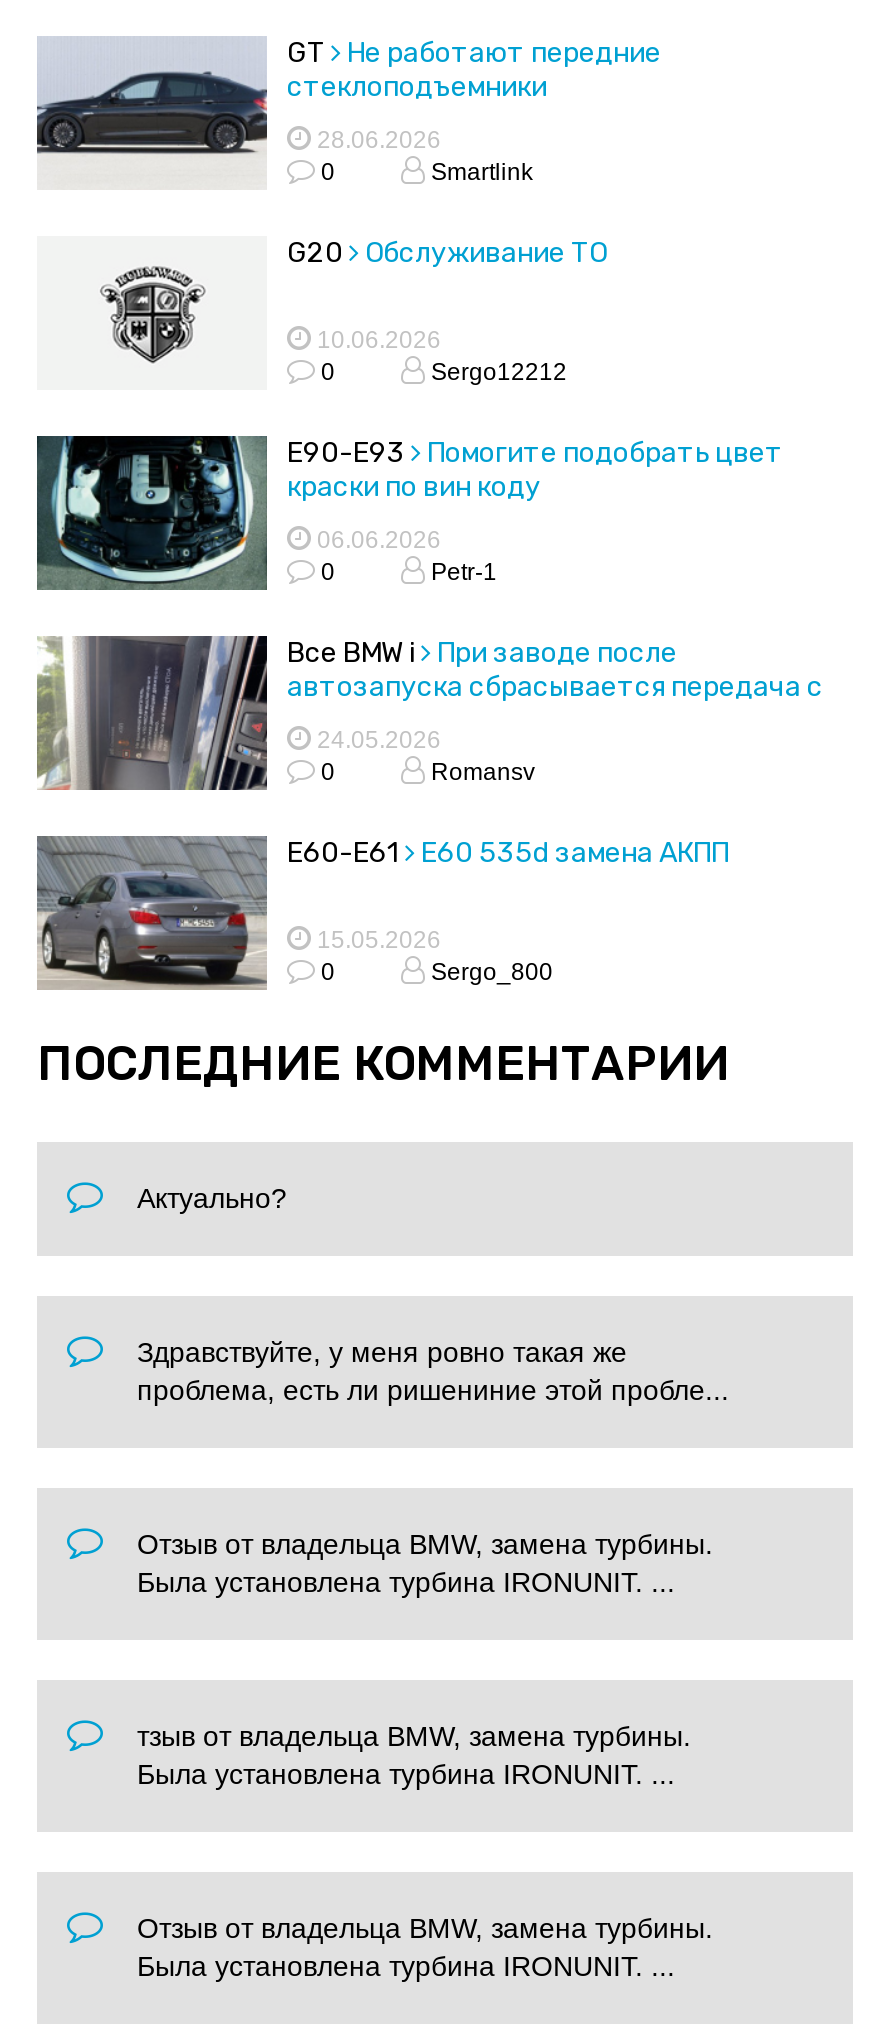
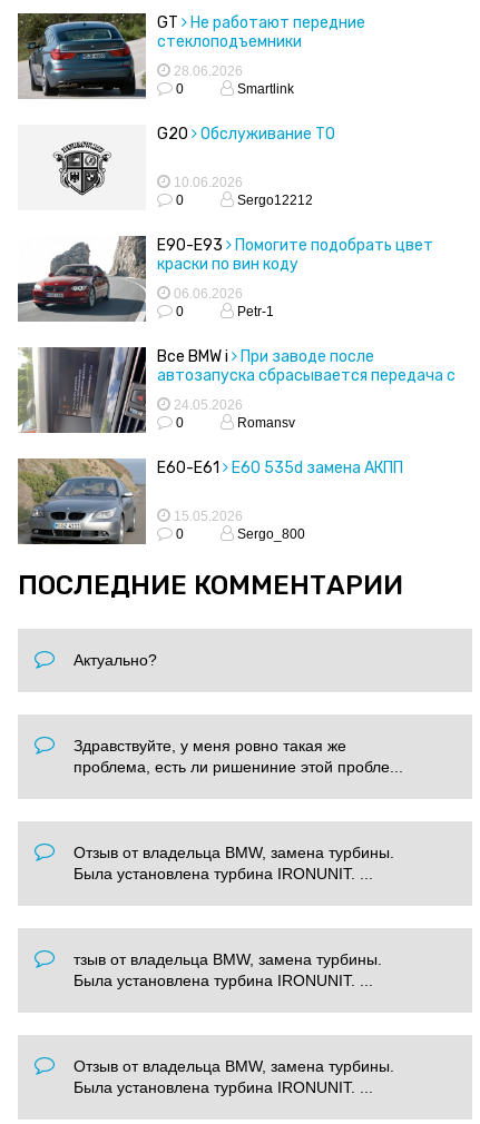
[37,36,267,188] [image] -> [17,12,147,99] [image]
[35,434,267,592] [image] -> [18,236,146,322] [image]
[37,836,267,990] [image] -> [18,459,146,544] [image]

